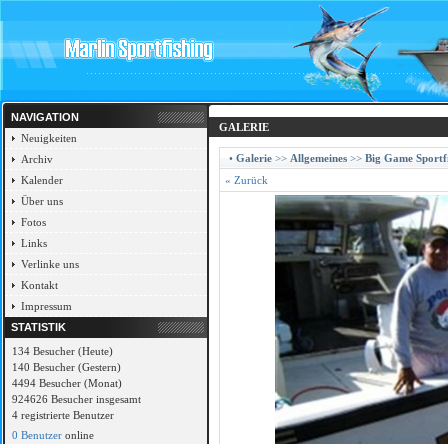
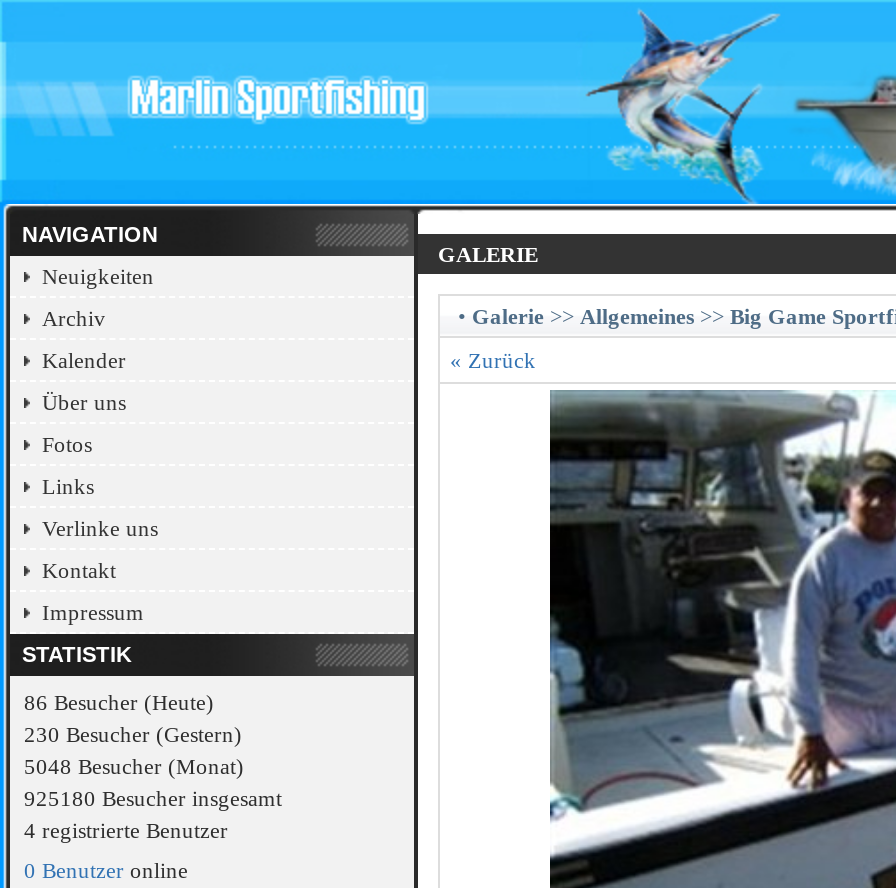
[12,345,113,357] 134 Besucher (Heute) -> [24,690,214,714] 86 Besucher (Heute)
[12,361,121,373] 140 Besucher (Gestern) -> [24,722,242,746] 230 Besucher (Gestern)
[12,377,122,389] 4494 Besucher (Monat) -> [24,754,244,778] 5048 Besucher (Monat)
[12,393,141,405] 924626 Besucher insgesamt -> [24,786,282,810] 925180 Besucher insgesamt

